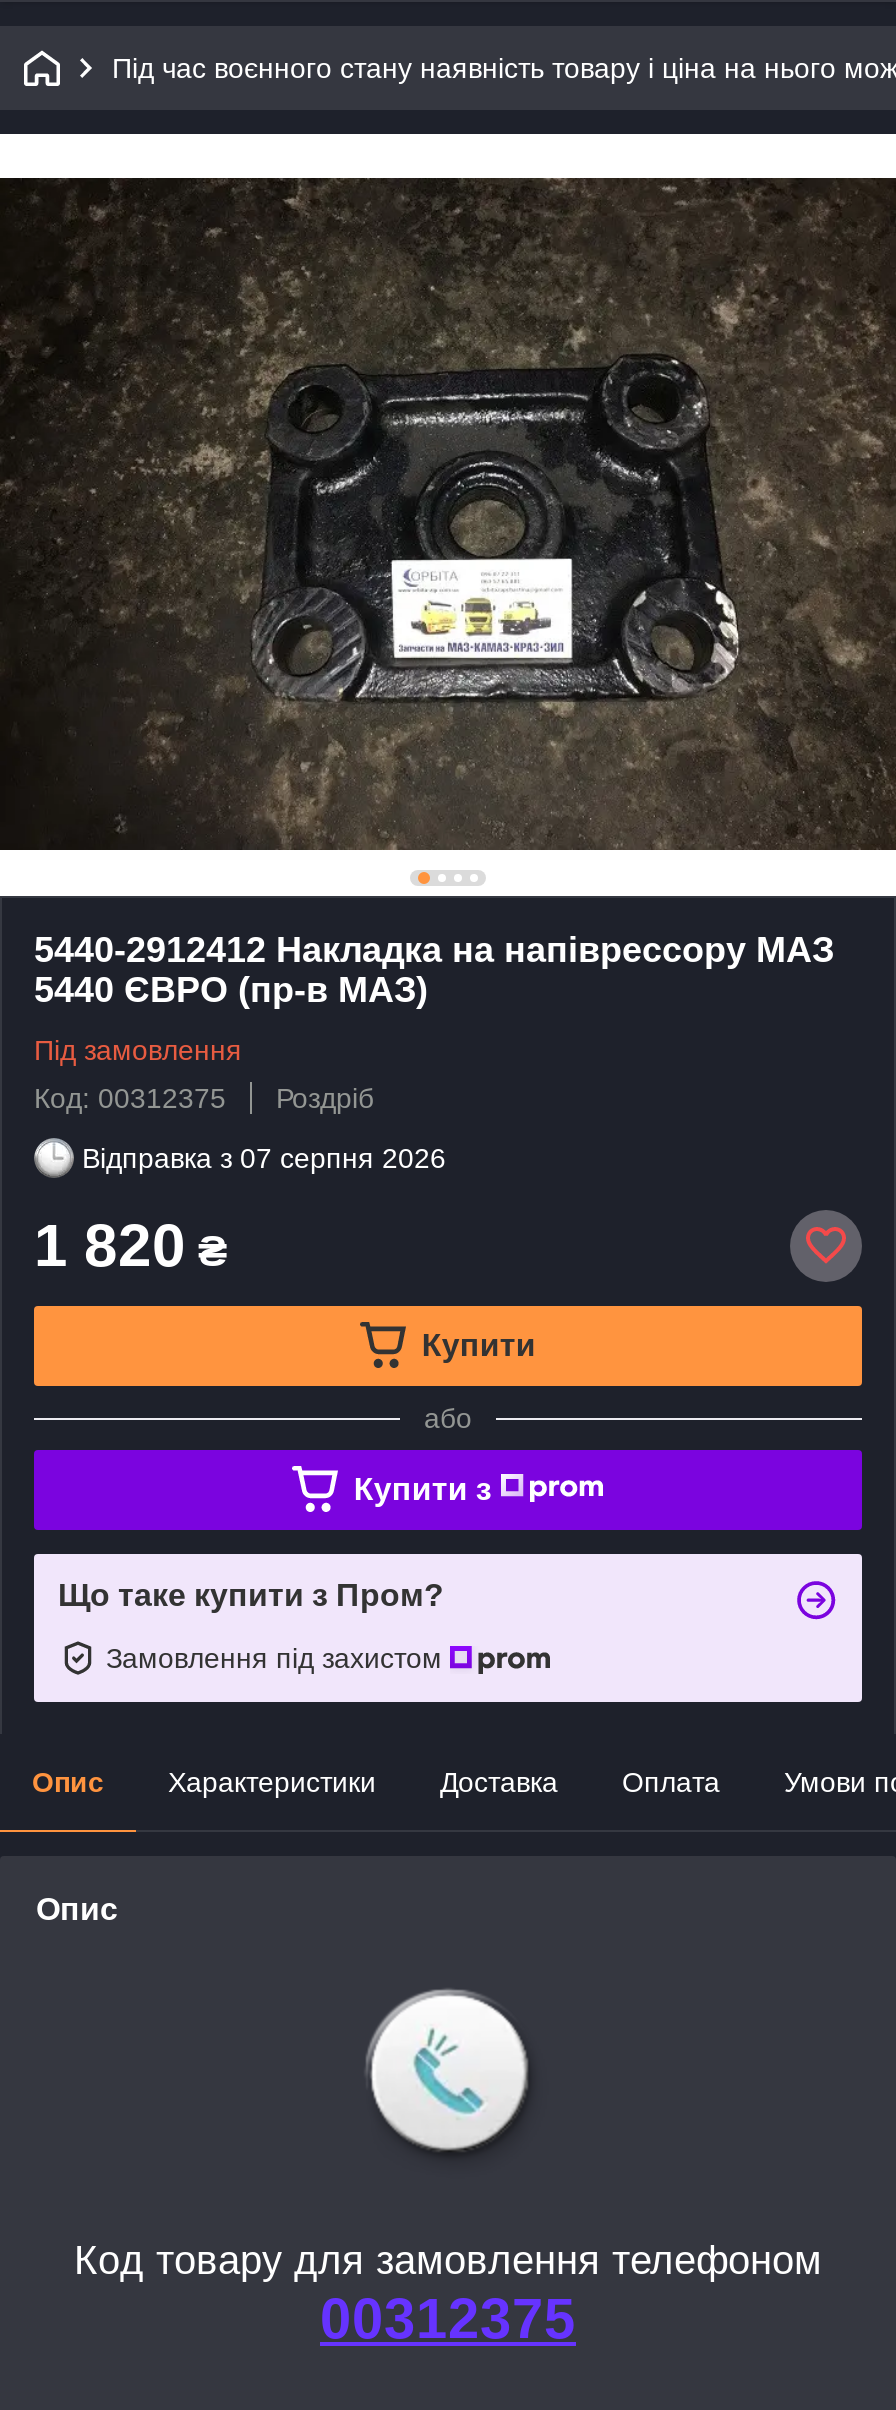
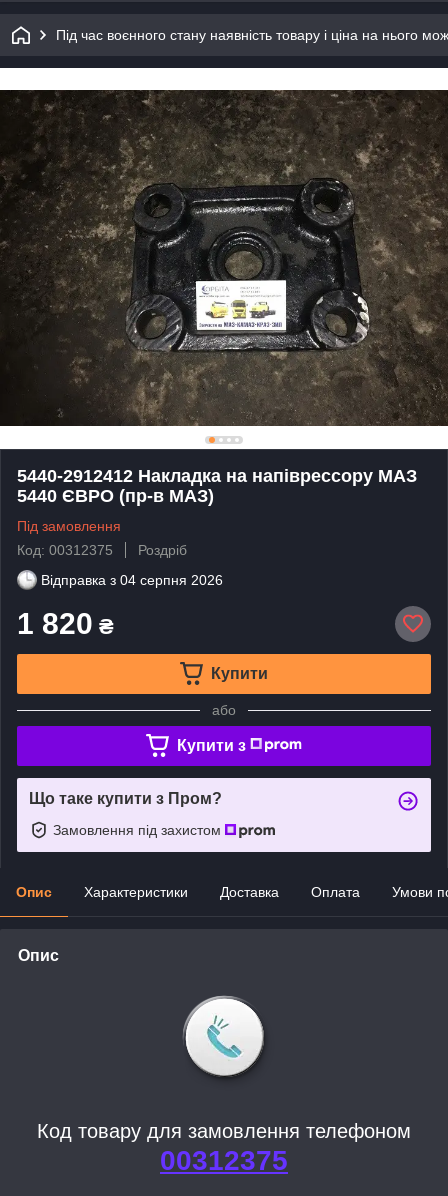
[82,1142,446,1174] Відправка з 07 серпня 2026 -> [41,572,223,588] Відправка з 04 серпня 2026

